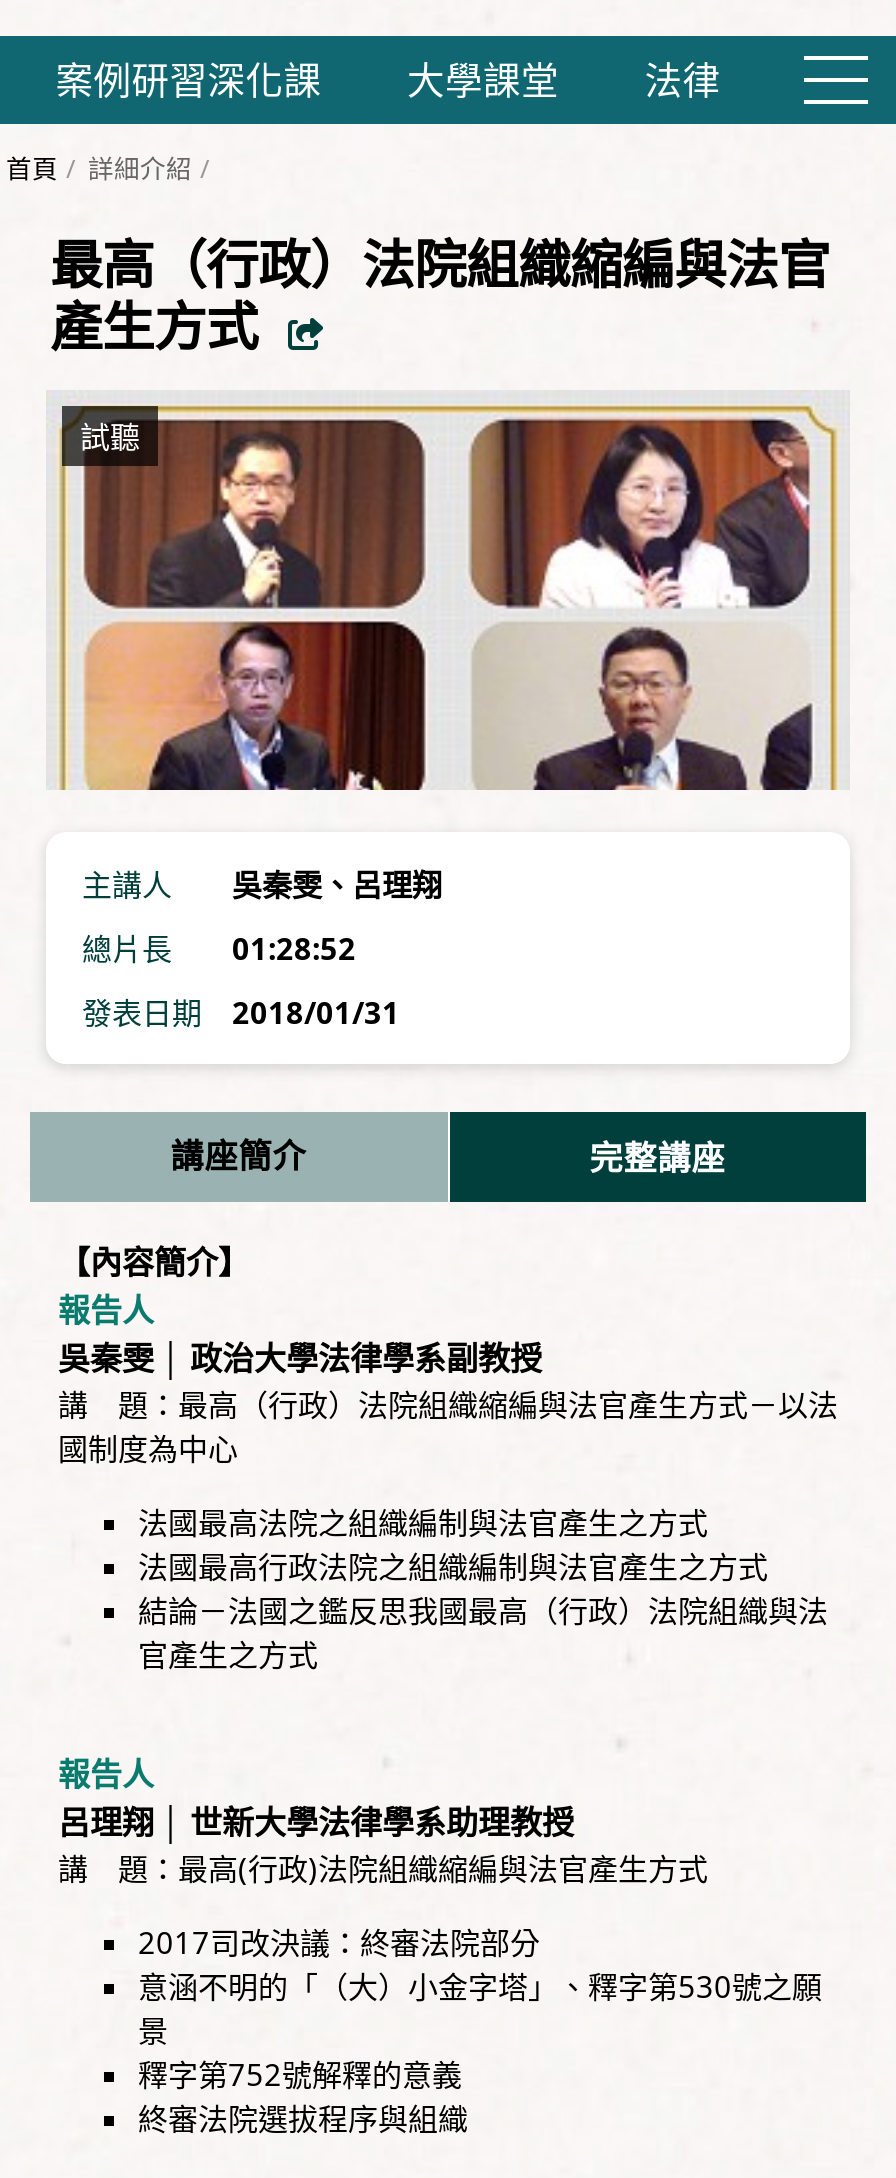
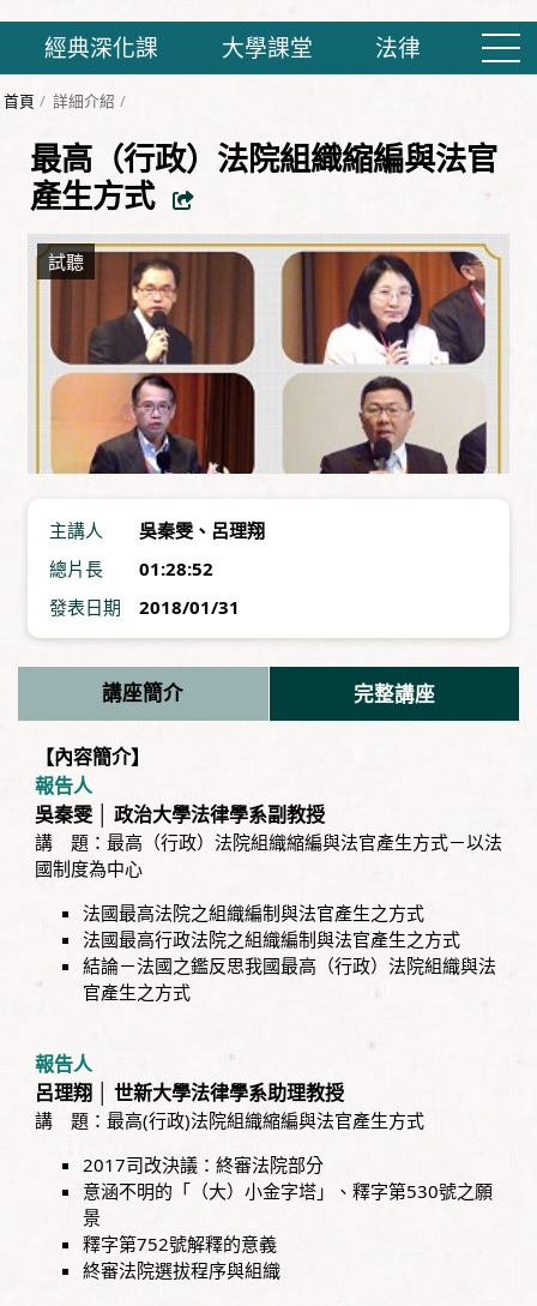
[56,54,322,104] 案例研習深化課 -> [45,32,158,62] 經典深化課

